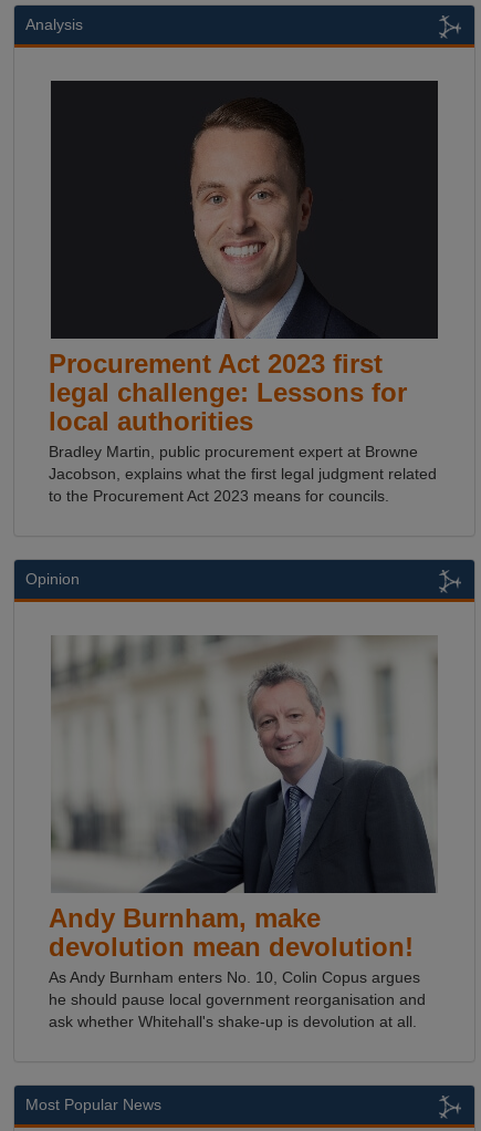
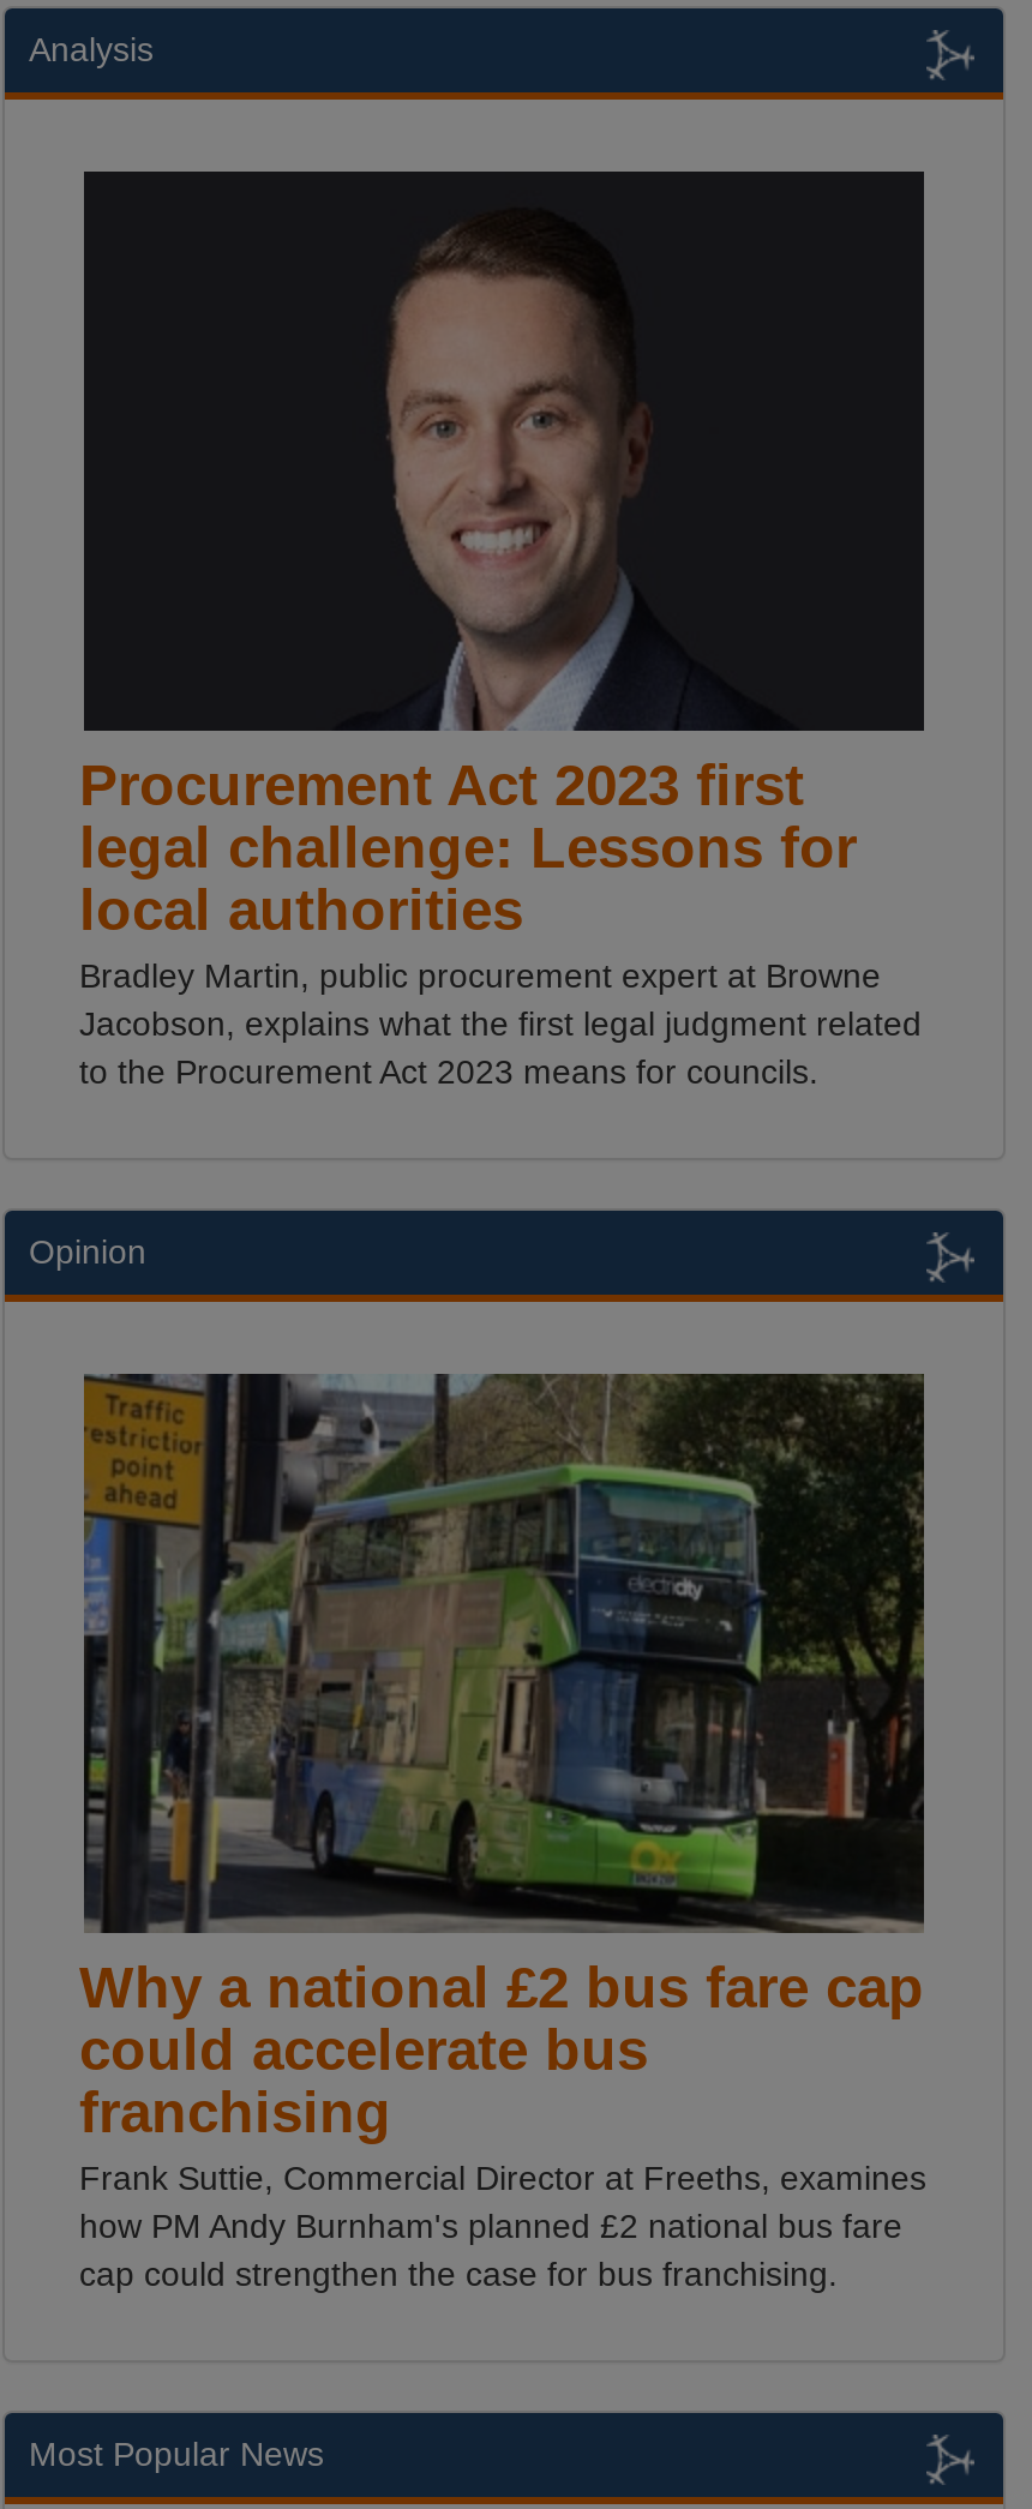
[49,634,438,1030] [image] | Andy Burnham, make | devolution mean devolution! | As Andy Burnham enters No. 10, Colin Copus argues | he should pause local government reorganisation and | ask whether Whitehall's shake-up is devolution at all. -> [79,1371,926,2293] [image] | Why a national £2 bus fare cap | could accelerate bus | franchising | Frank Suttie, Commercial Director at Freeths, examines | how PM Andy Burnham's planned £2 national bus fare | cap could strengthen the case for bus franchising.

